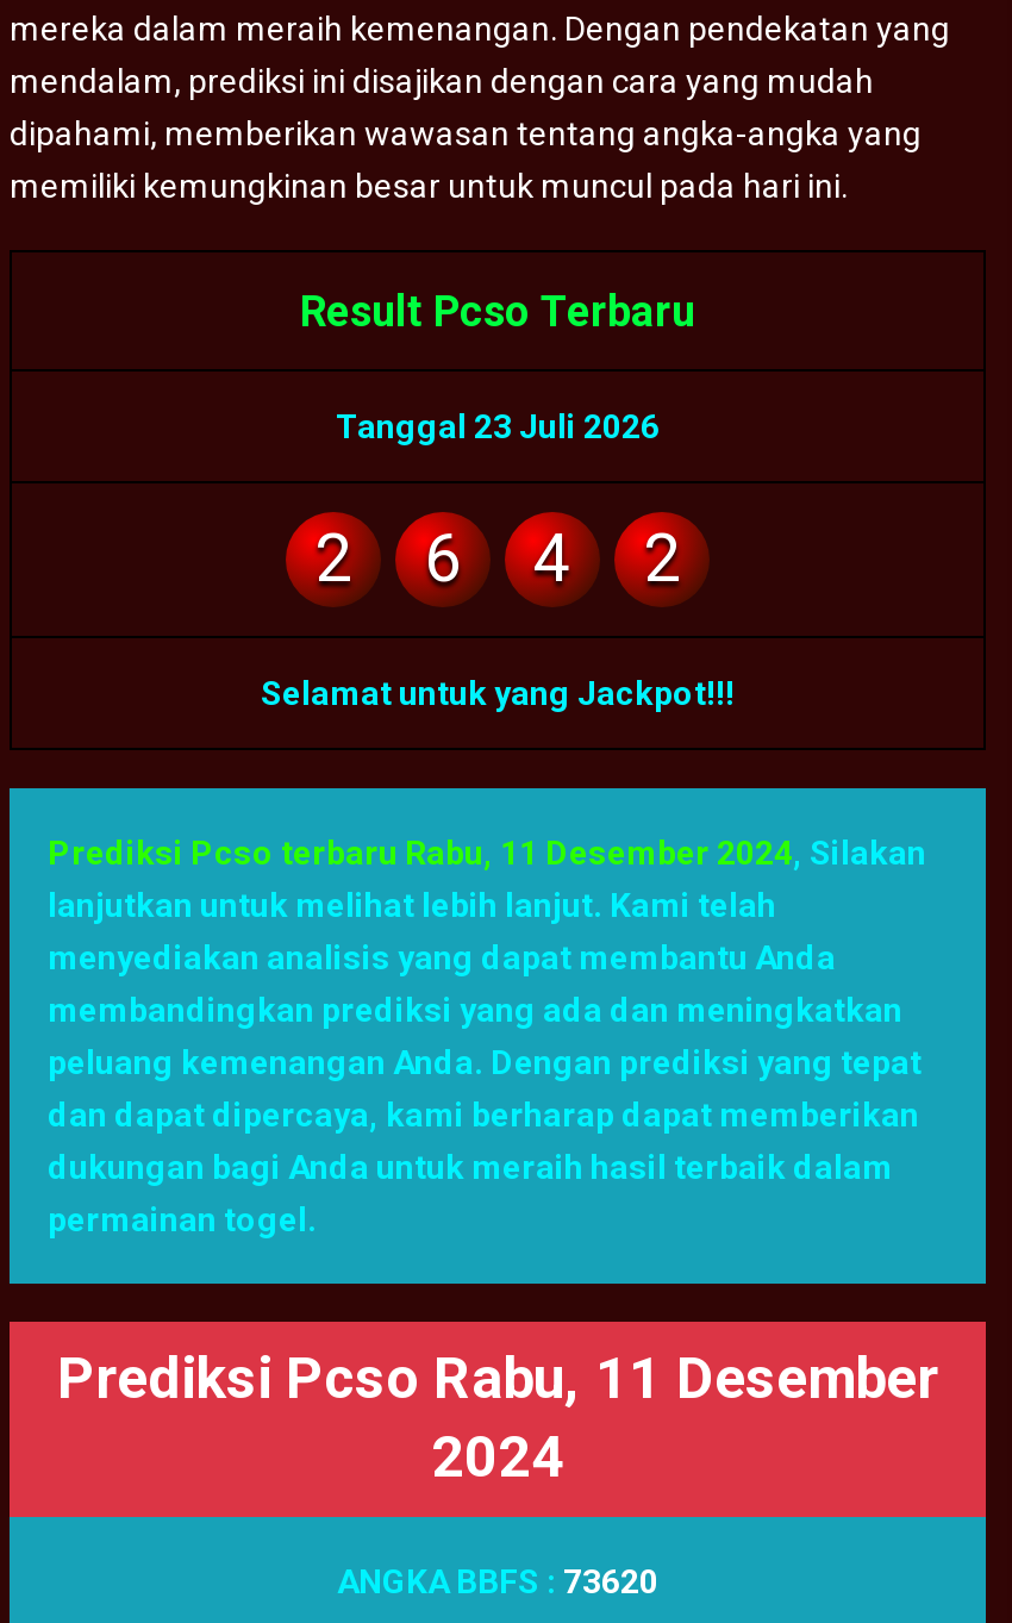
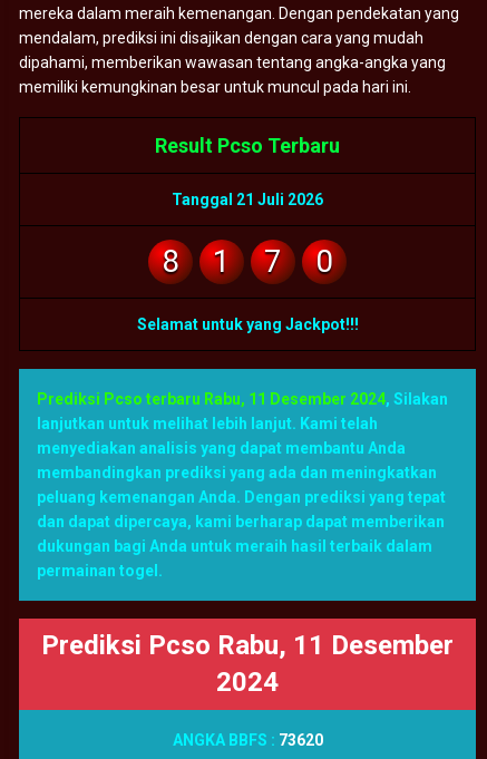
[336,408,660,446] Tanggal 23 Juli 2026 -> [172,191,323,209] Tanggal 21 Juli 2026
[314,520,352,598] 2 -> [162,243,179,280] 8
[424,520,462,598] 6 -> [213,243,231,280] 1
[533,520,571,598] 4 -> [264,243,282,280] 7
[643,520,681,598] 2 -> [315,243,333,280] 0

